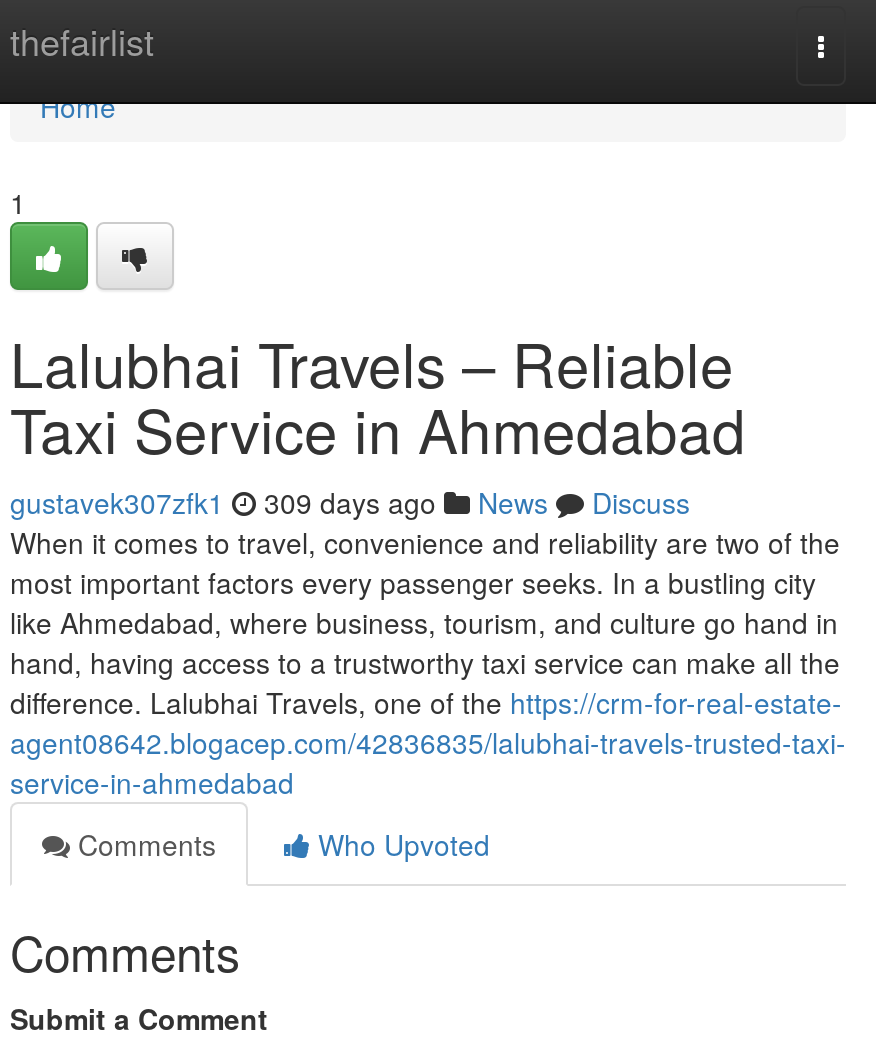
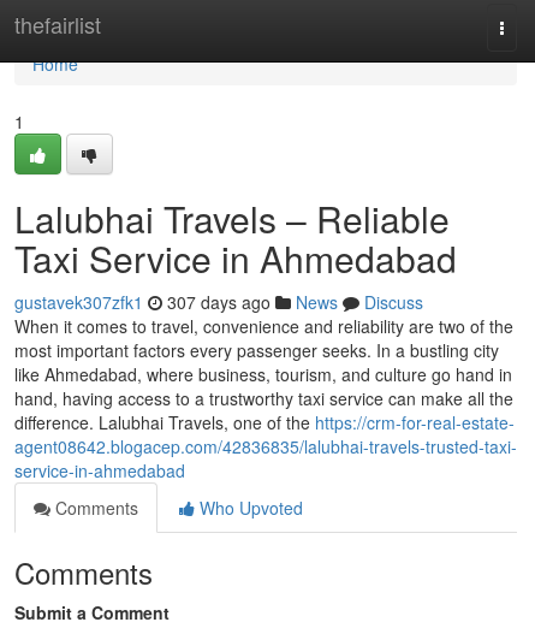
[10,482,690,522] gustavek307zfk1 309 days ago News Discuss -> [14,290,423,314] gustavek307zfk1 307 days ago News Discuss

